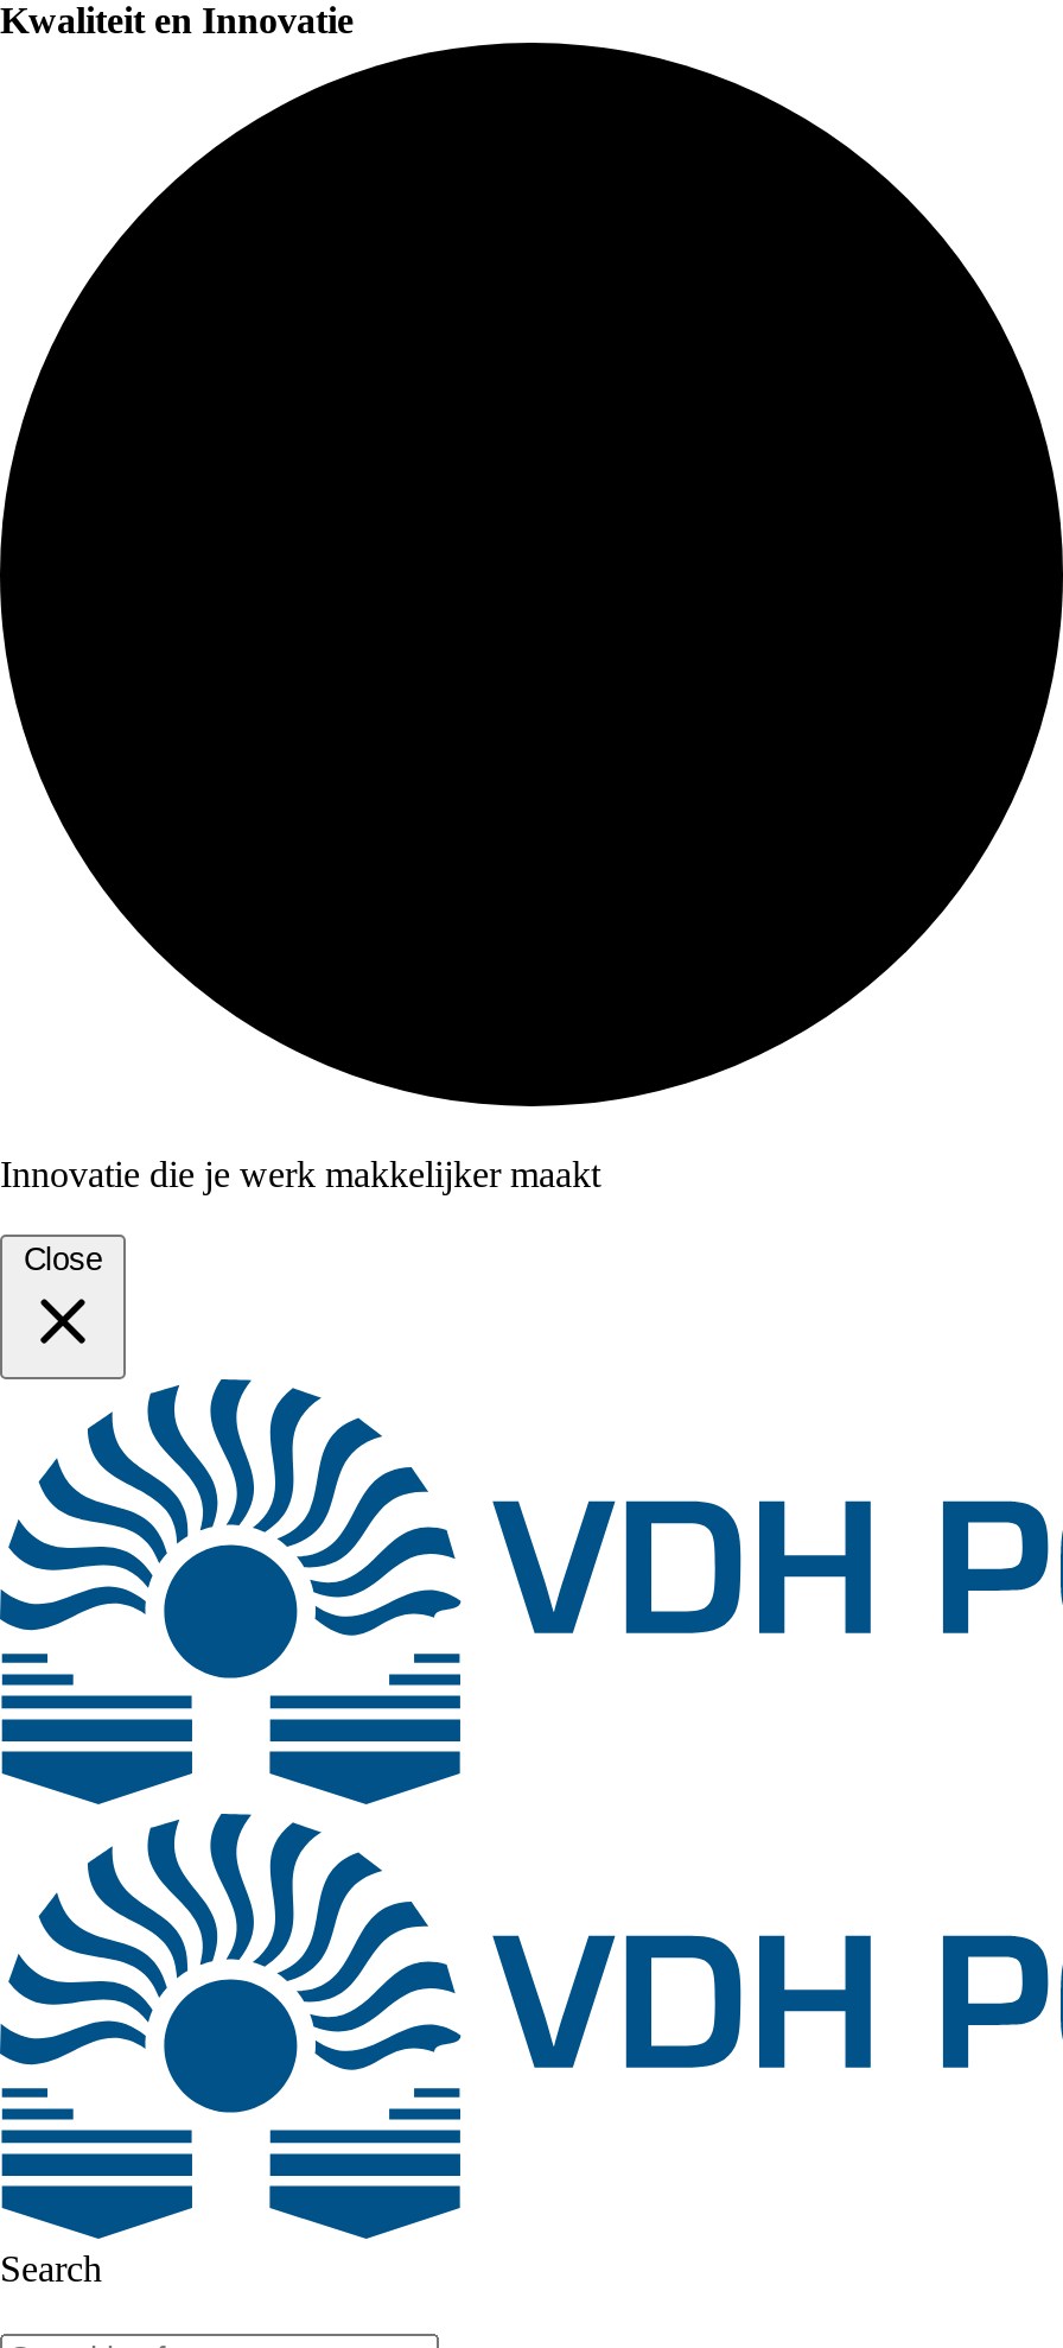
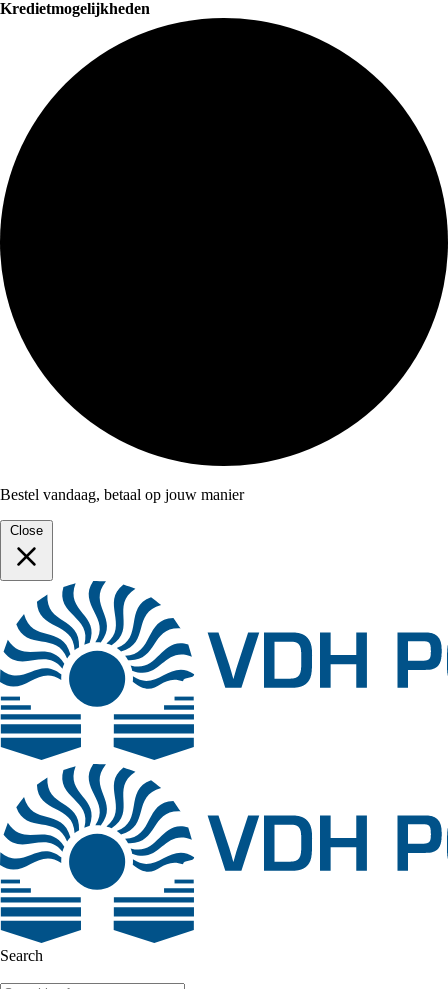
[0,0,354,40] Kwaliteit en Innovatie -> [0,0,150,17] Kredietmogelijkheden
[0,1154,600,1194] Innovatie die je werk makkelijker maakt -> [0,486,244,503] Bestel vandaag, betaal op jouw manier

